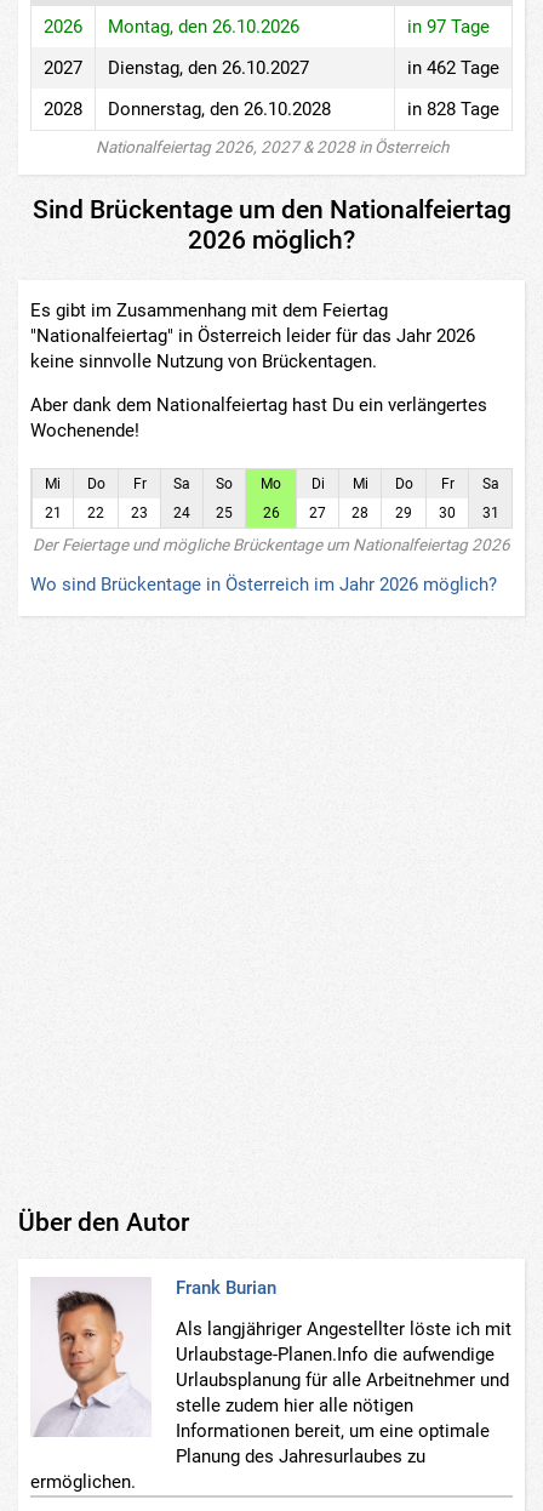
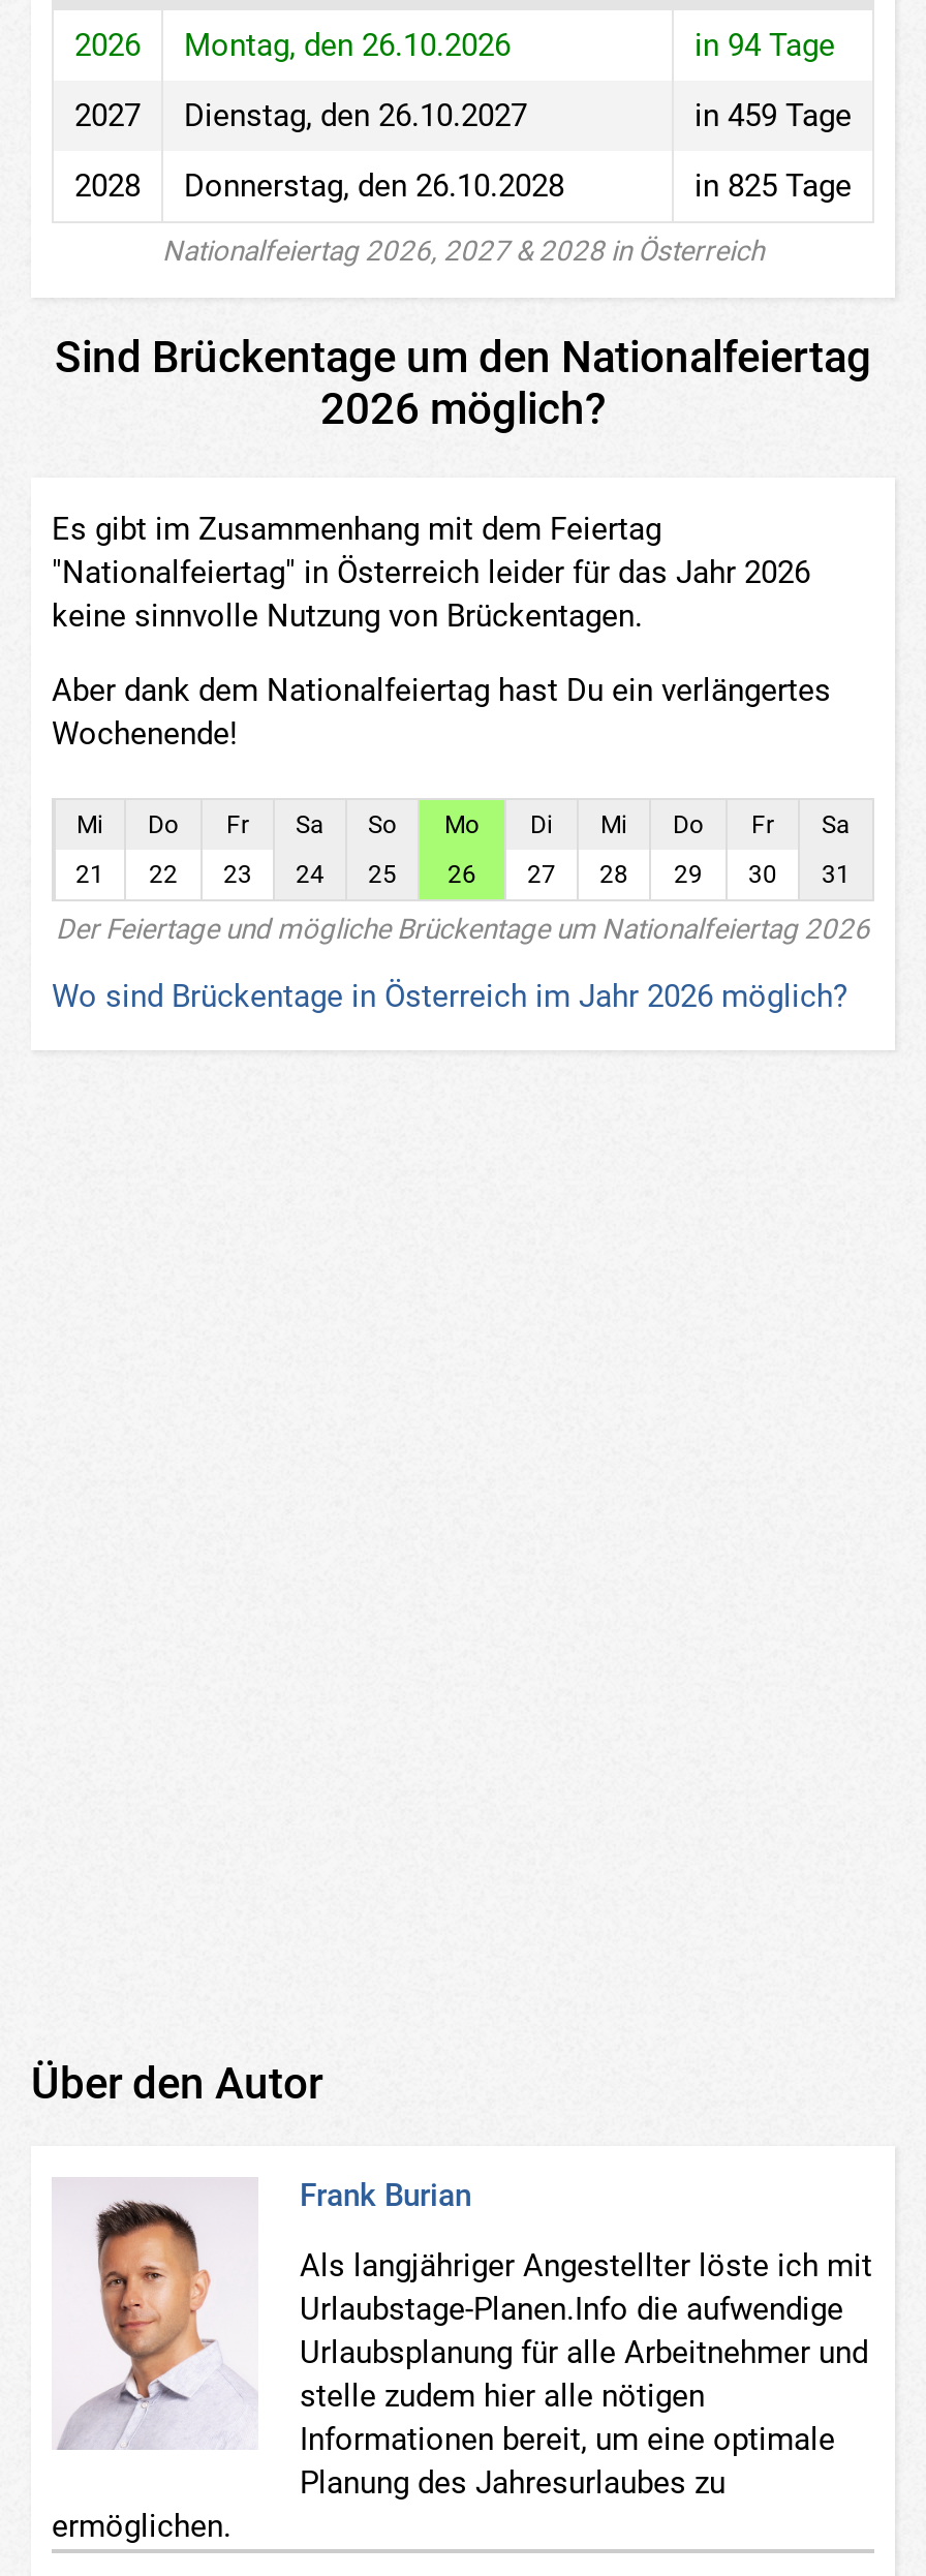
[407,15,490,37] in 97 Tage -> [694,26,835,63] in 94 Tage
[407,56,499,78] in 462 Tage -> [694,96,852,133] in 459 Tage
[407,98,499,119] in 828 Tage -> [694,166,852,204] in 825 Tage

